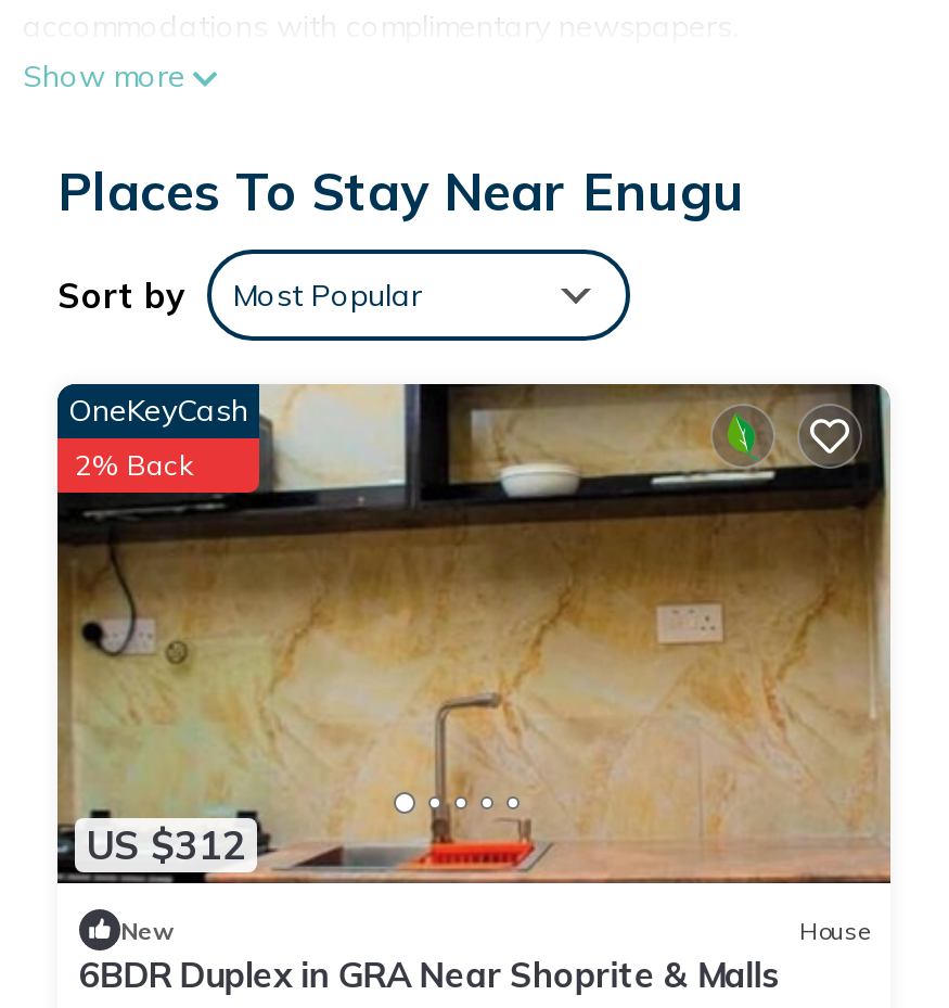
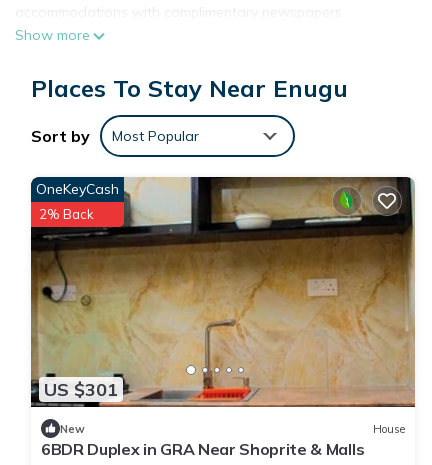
[86,820,246,870] US $312 -> [44,378,118,401] US $301

